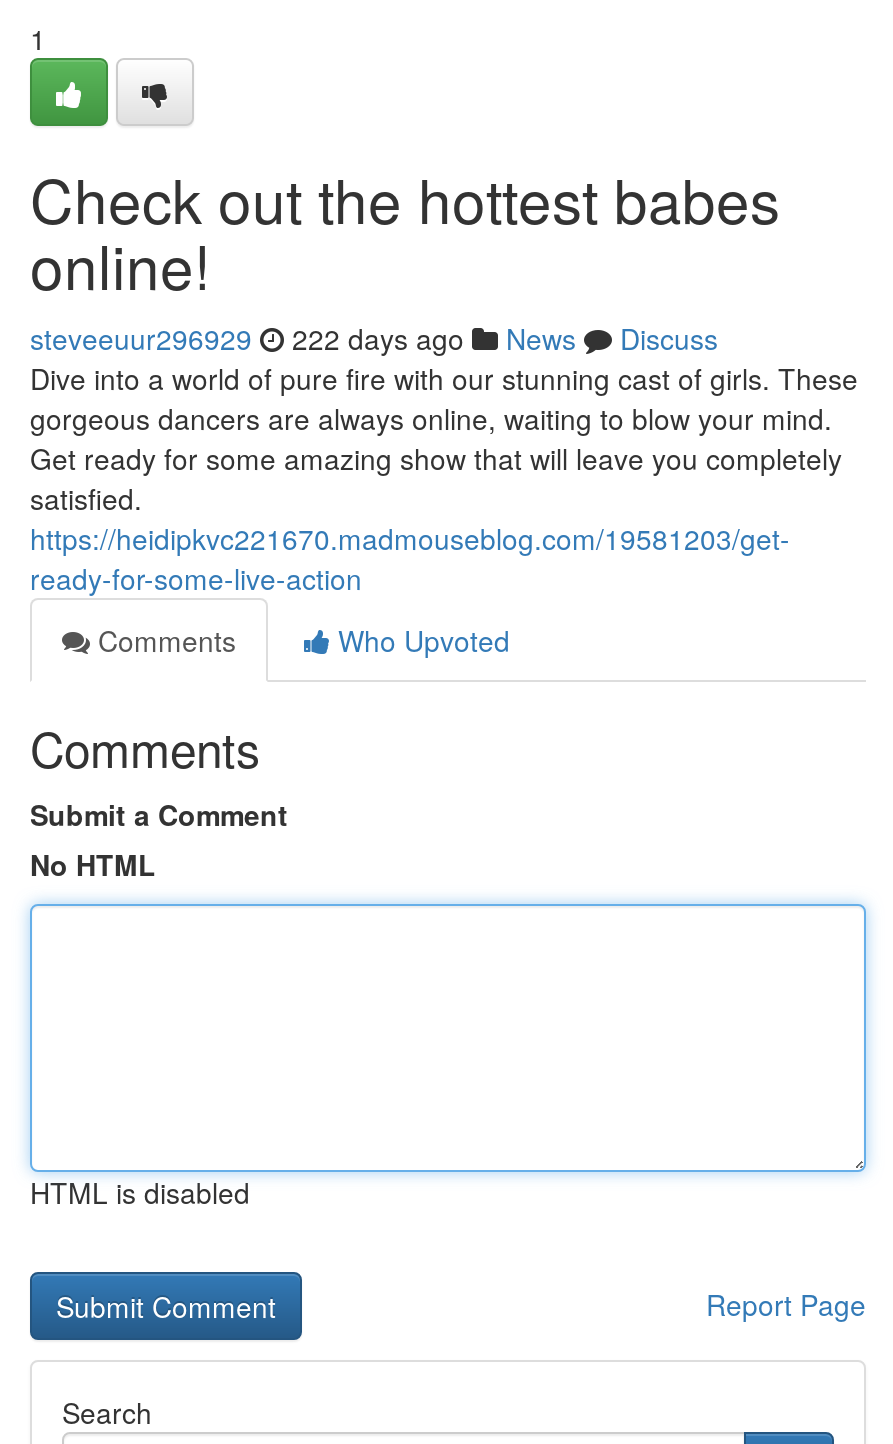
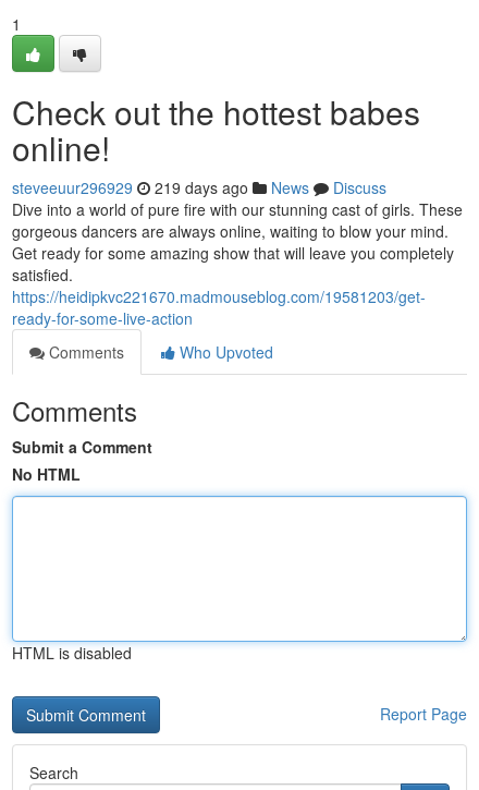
[30,318,718,358] steveeuur296929 222 days ago News Discuss -> [12,177,386,198] steveeuur296929 219 days ago News Discuss

